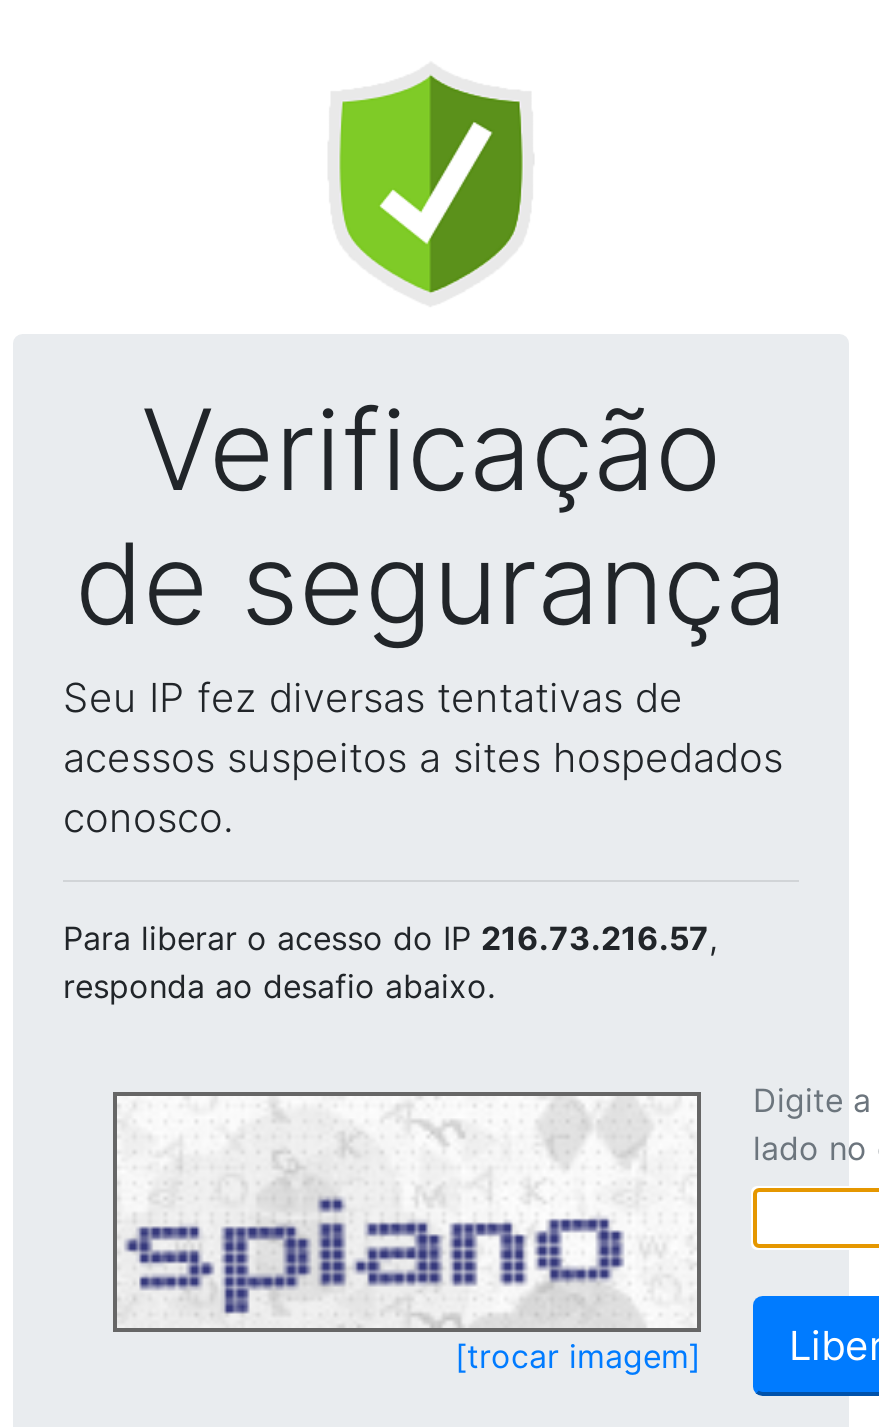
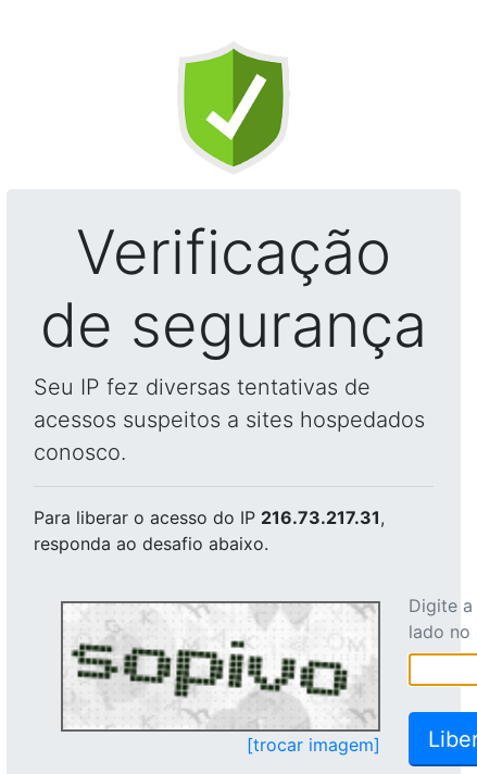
[63,918,717,958] Para liberar o acesso do IP 216.73.216.57, -> [34,507,385,528] Para liberar o acesso do IP 216.73.217.31,
[125,1098,693,1324] [image] -> [68,606,375,726] [image]

